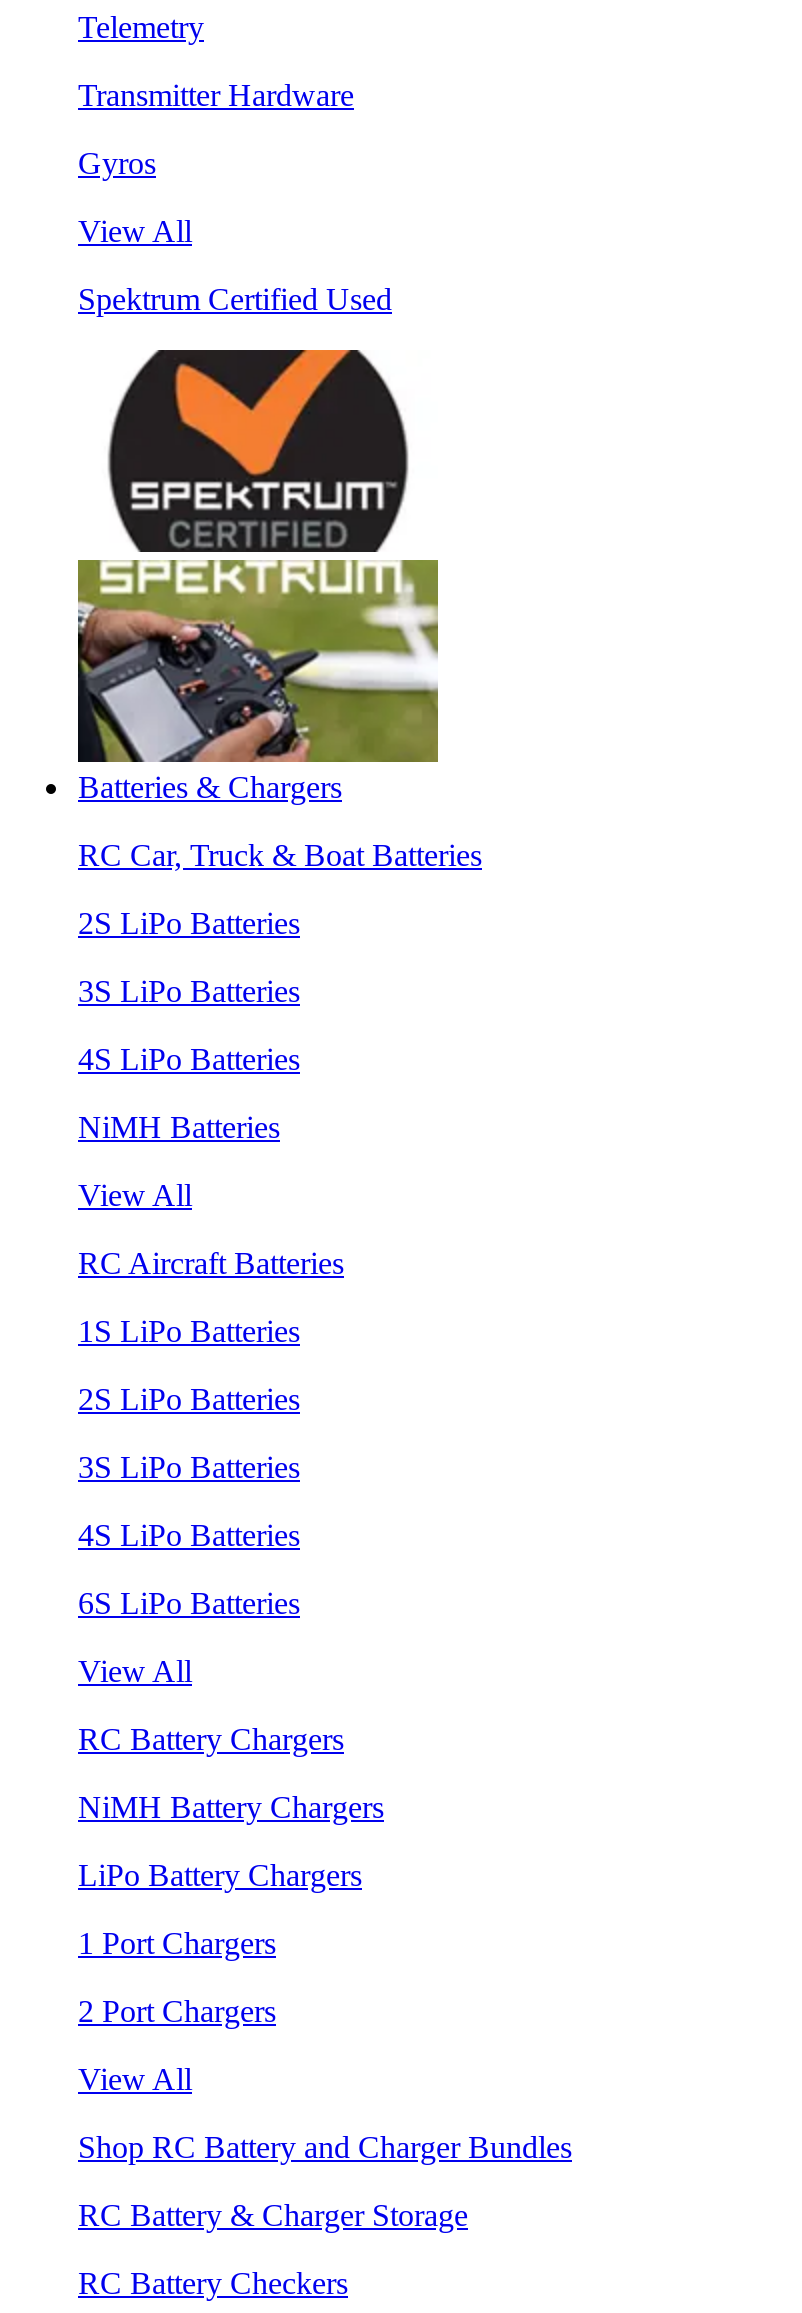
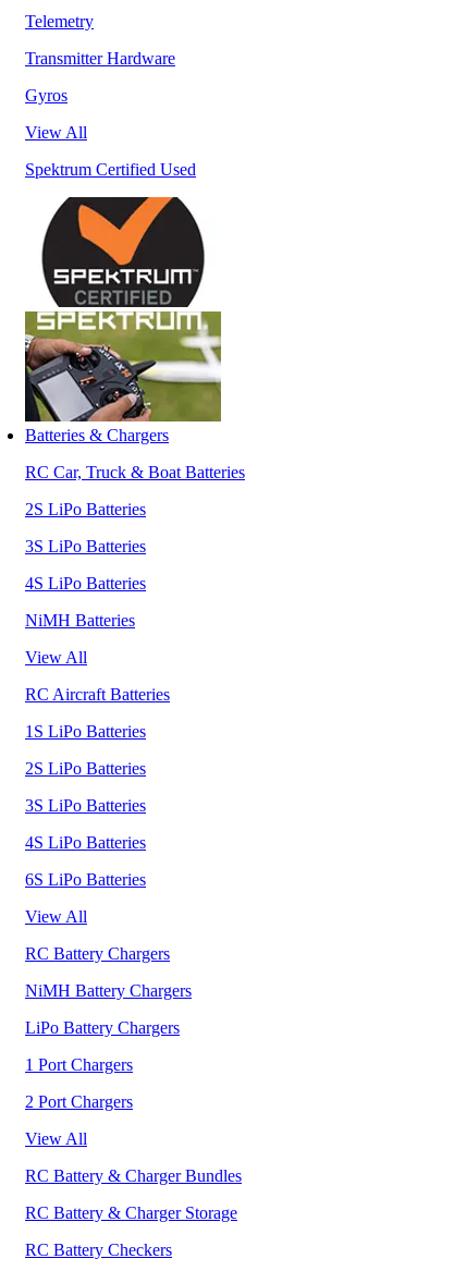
[78,2130,572,2164] Shop RC Battery and Charger Bundles -> [25,1166,242,1185] RC Battery & Charger Bundles

